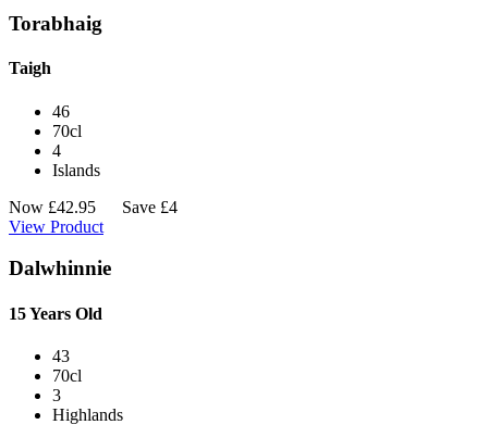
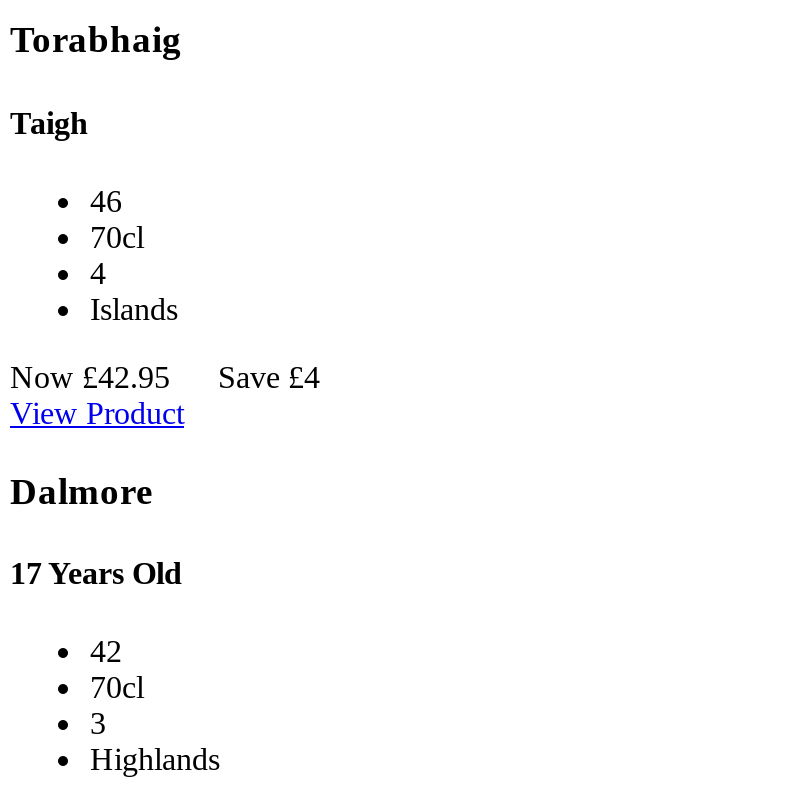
[9,257,111,280] Dalwhinnie -> [10,469,152,511] Dalmore
[9,304,102,322] 15 Years Old -> [10,555,182,589] 17 Years Old
[52,347,70,365] 43 -> [90,634,122,668] 42

